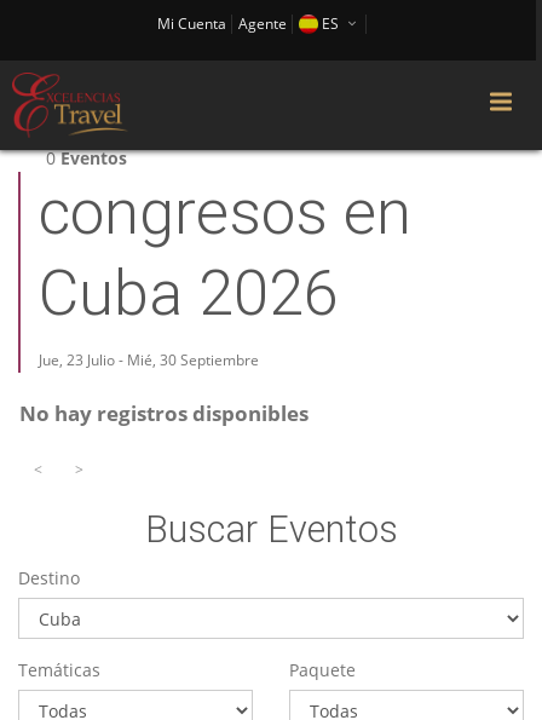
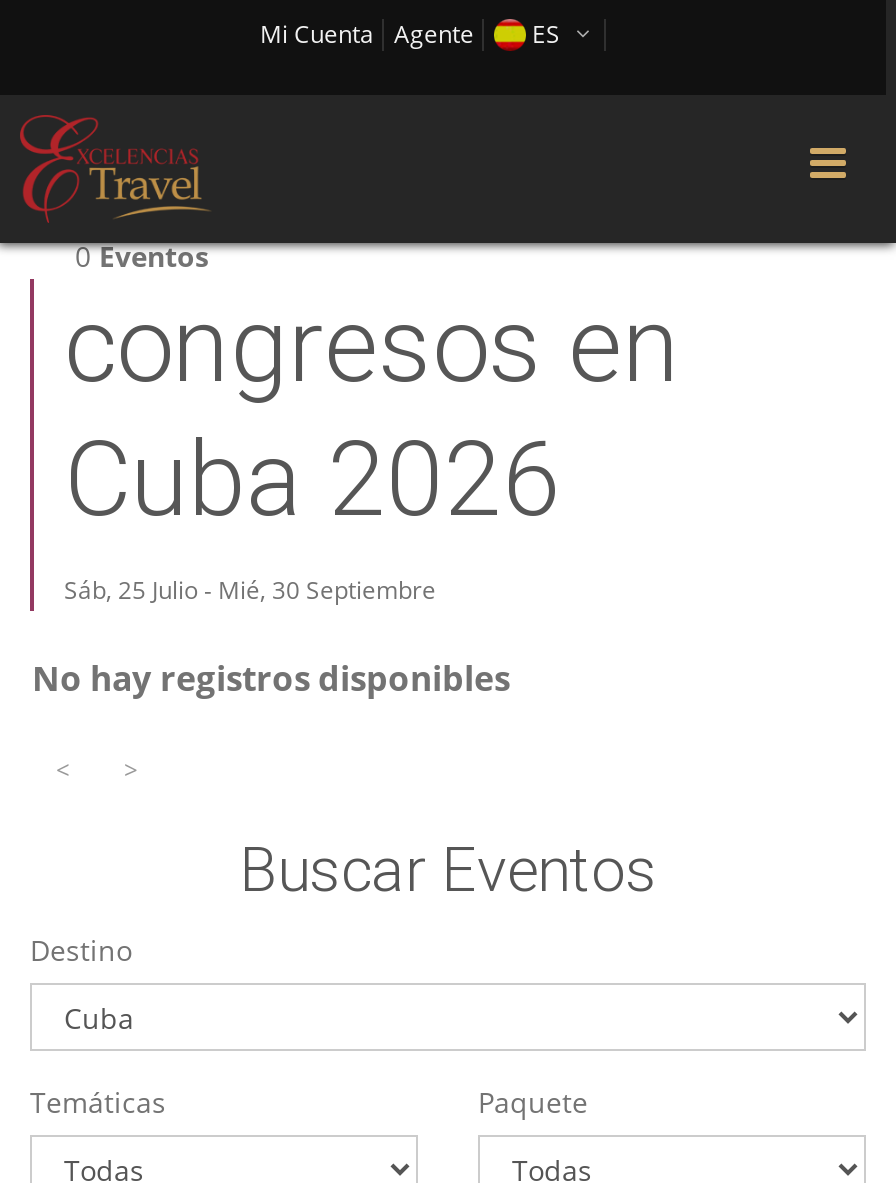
[39,350,259,370] Jue, 23 Julio - Mié, 30 Septiembre -> [64,573,436,607] Sáb, 25 Julio - Mié, 30 Septiembre

